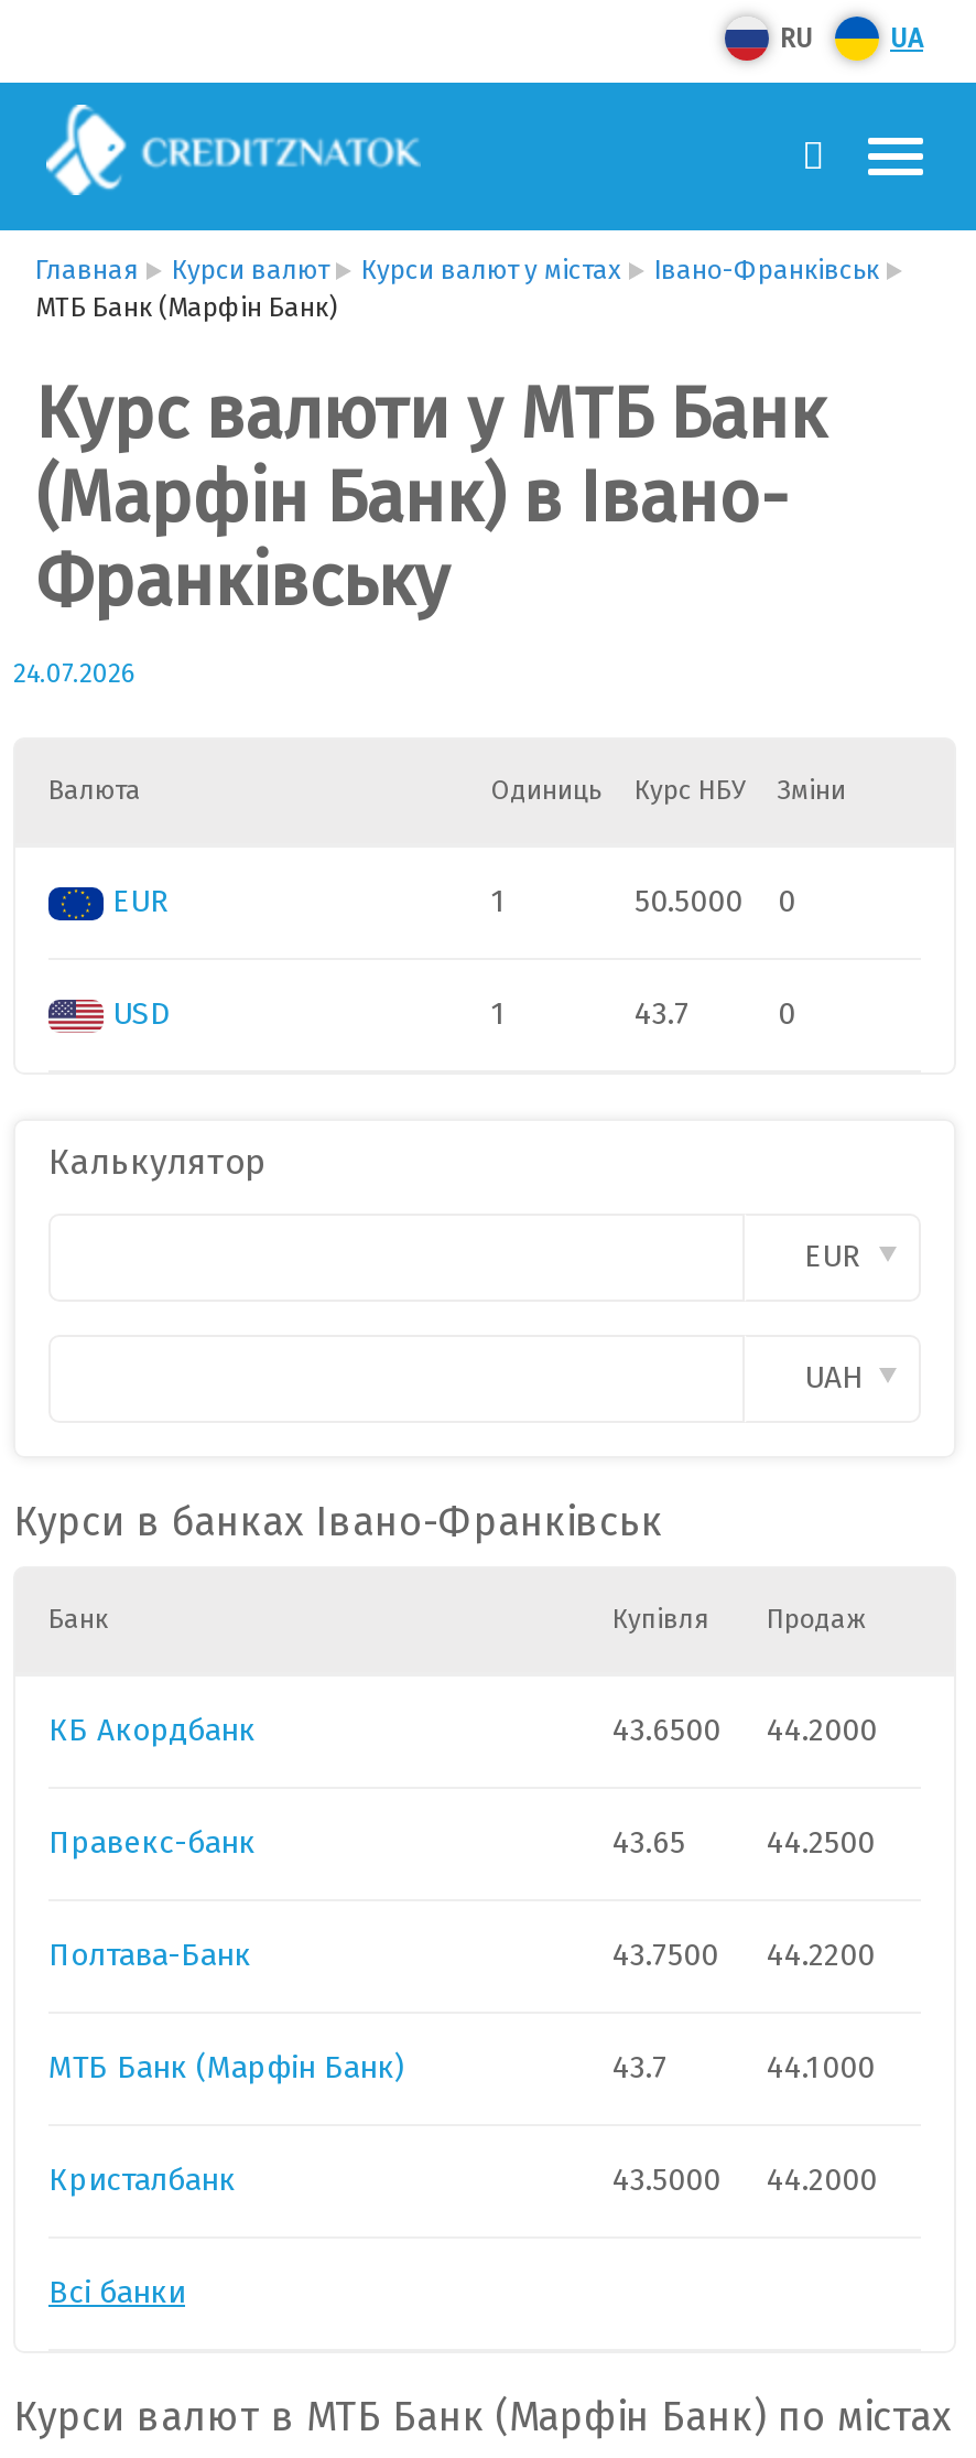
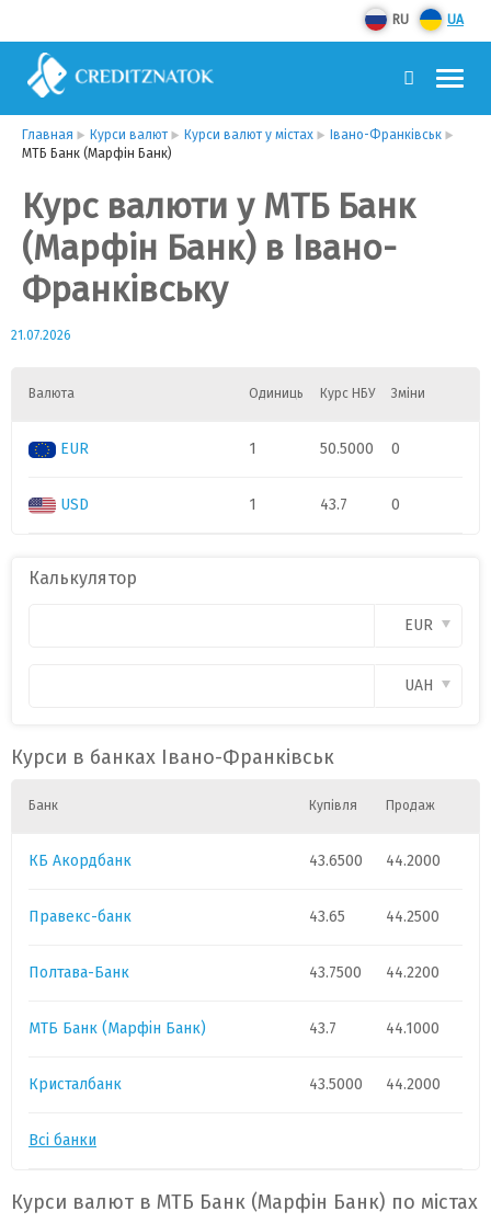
[13,658,137,689] 24.07.2026 -> [11,328,71,343] 21.07.2026

